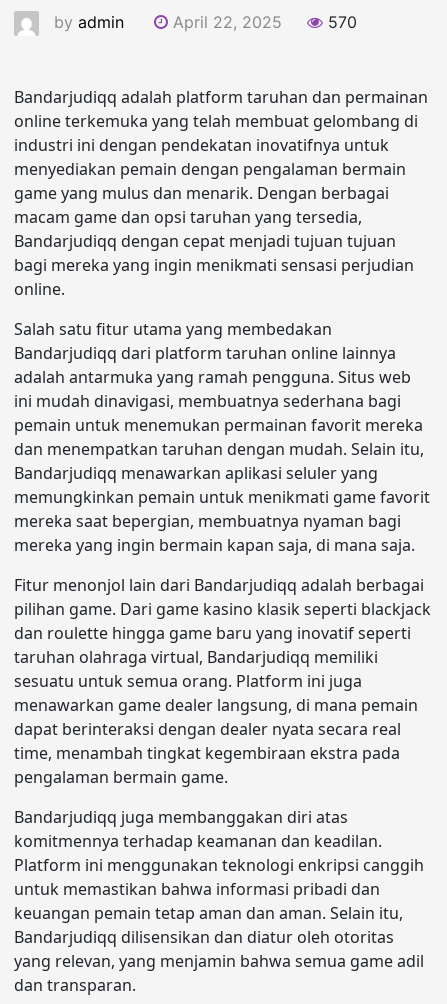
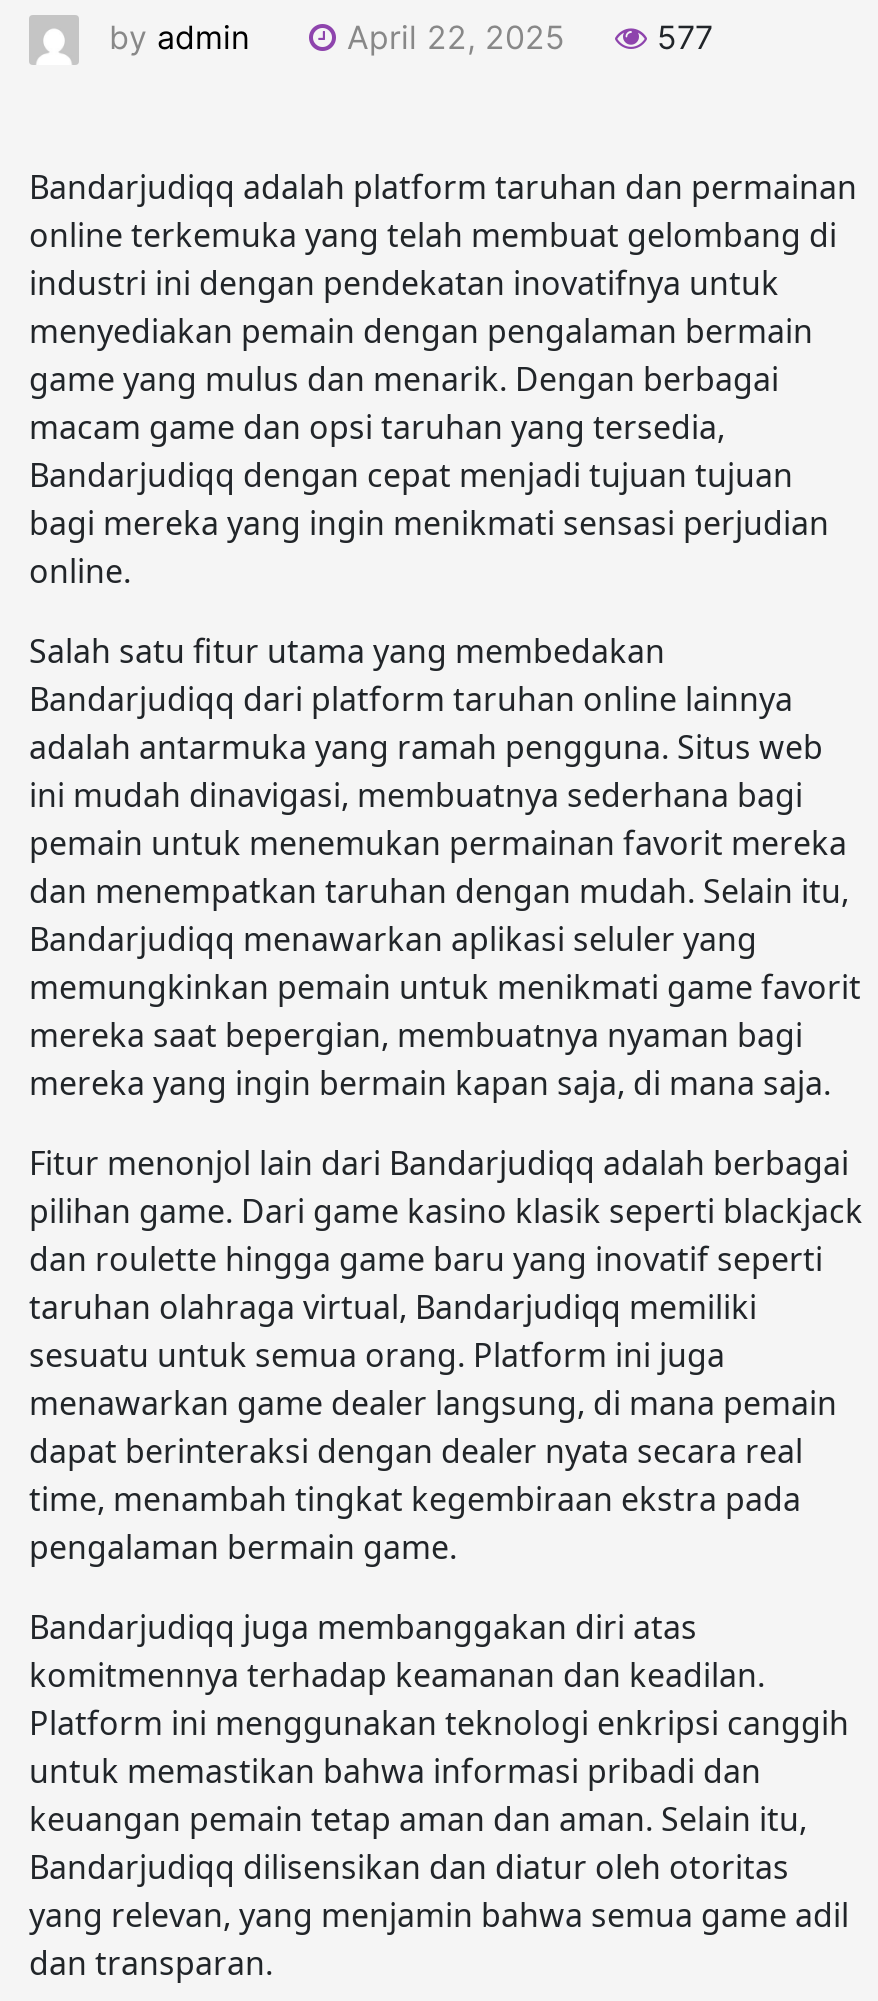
[323,12,357,32] 570 -> [647,17,713,57] 577

